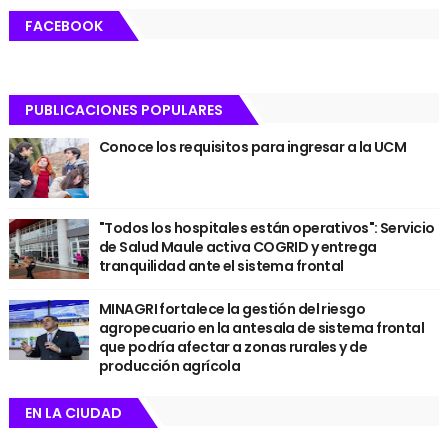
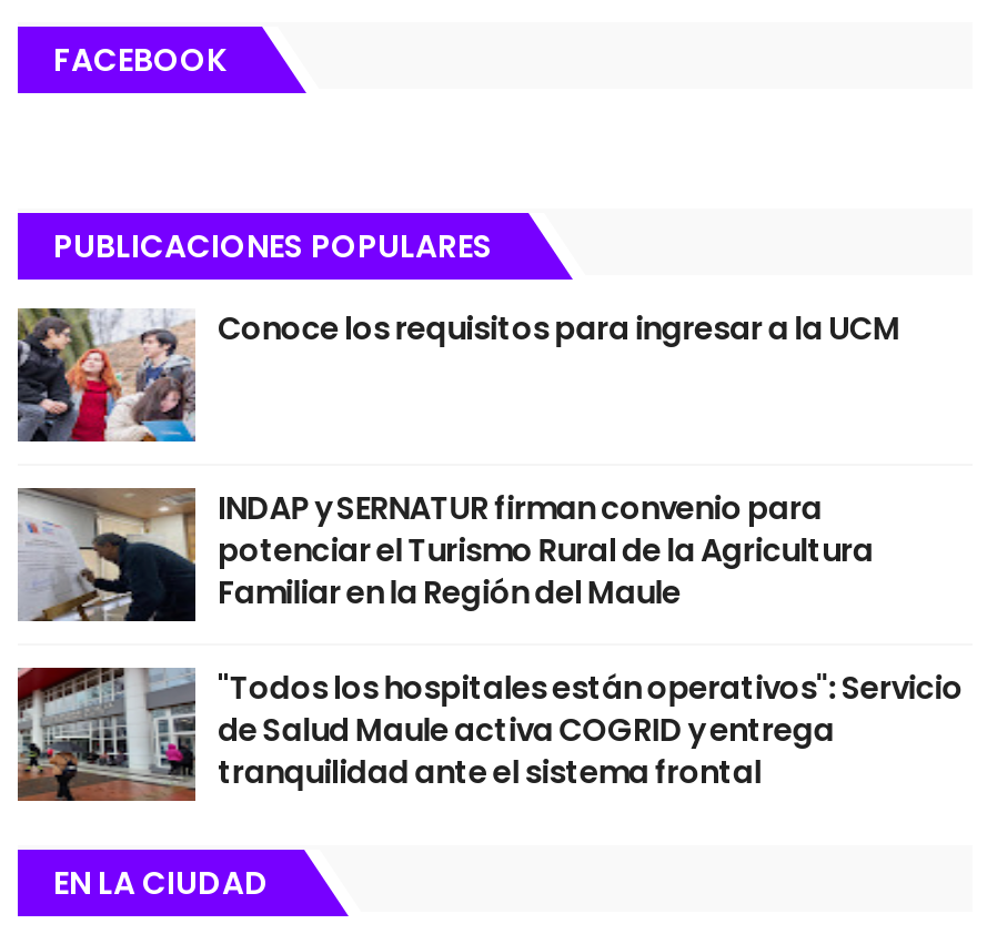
none -> [20,486,873,623] [image] | INDAP y SERNATUR firman convenio para | potenciar el Turismo Rural de la Agricultura | Familiar en la Región del Maule
moved [7,217,434,280] -> [13,663,963,803]: [image] | "Todos los hospitales están operativos": Servicio | de Salud Maule activa COGRID y entrega | tranquilidad ante el sistema frontal
[8,299,424,376] [image] | MINAGRI fortalece la gestión del riesgo | agropecuario en la antesala de sistema frontal | que podría afectar a zonas rurales y de | producción agrícola -> none

